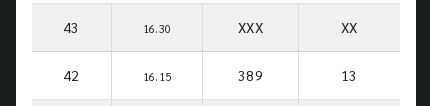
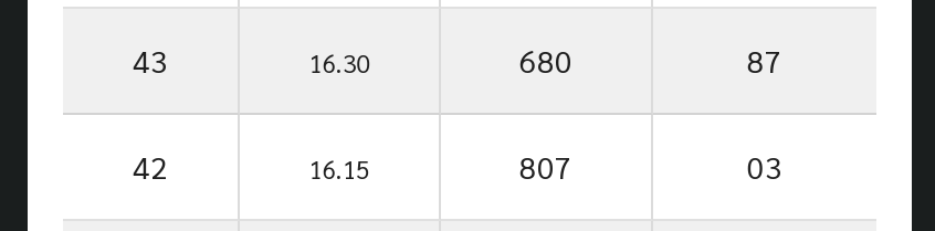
[238,18,358,36] XXX | XX -> [519,39,783,79] 680 | 87
[238,66,263,84] 389 -> [519,145,573,185] 807
[341,66,358,84] 13 -> [747,145,783,185] 03

